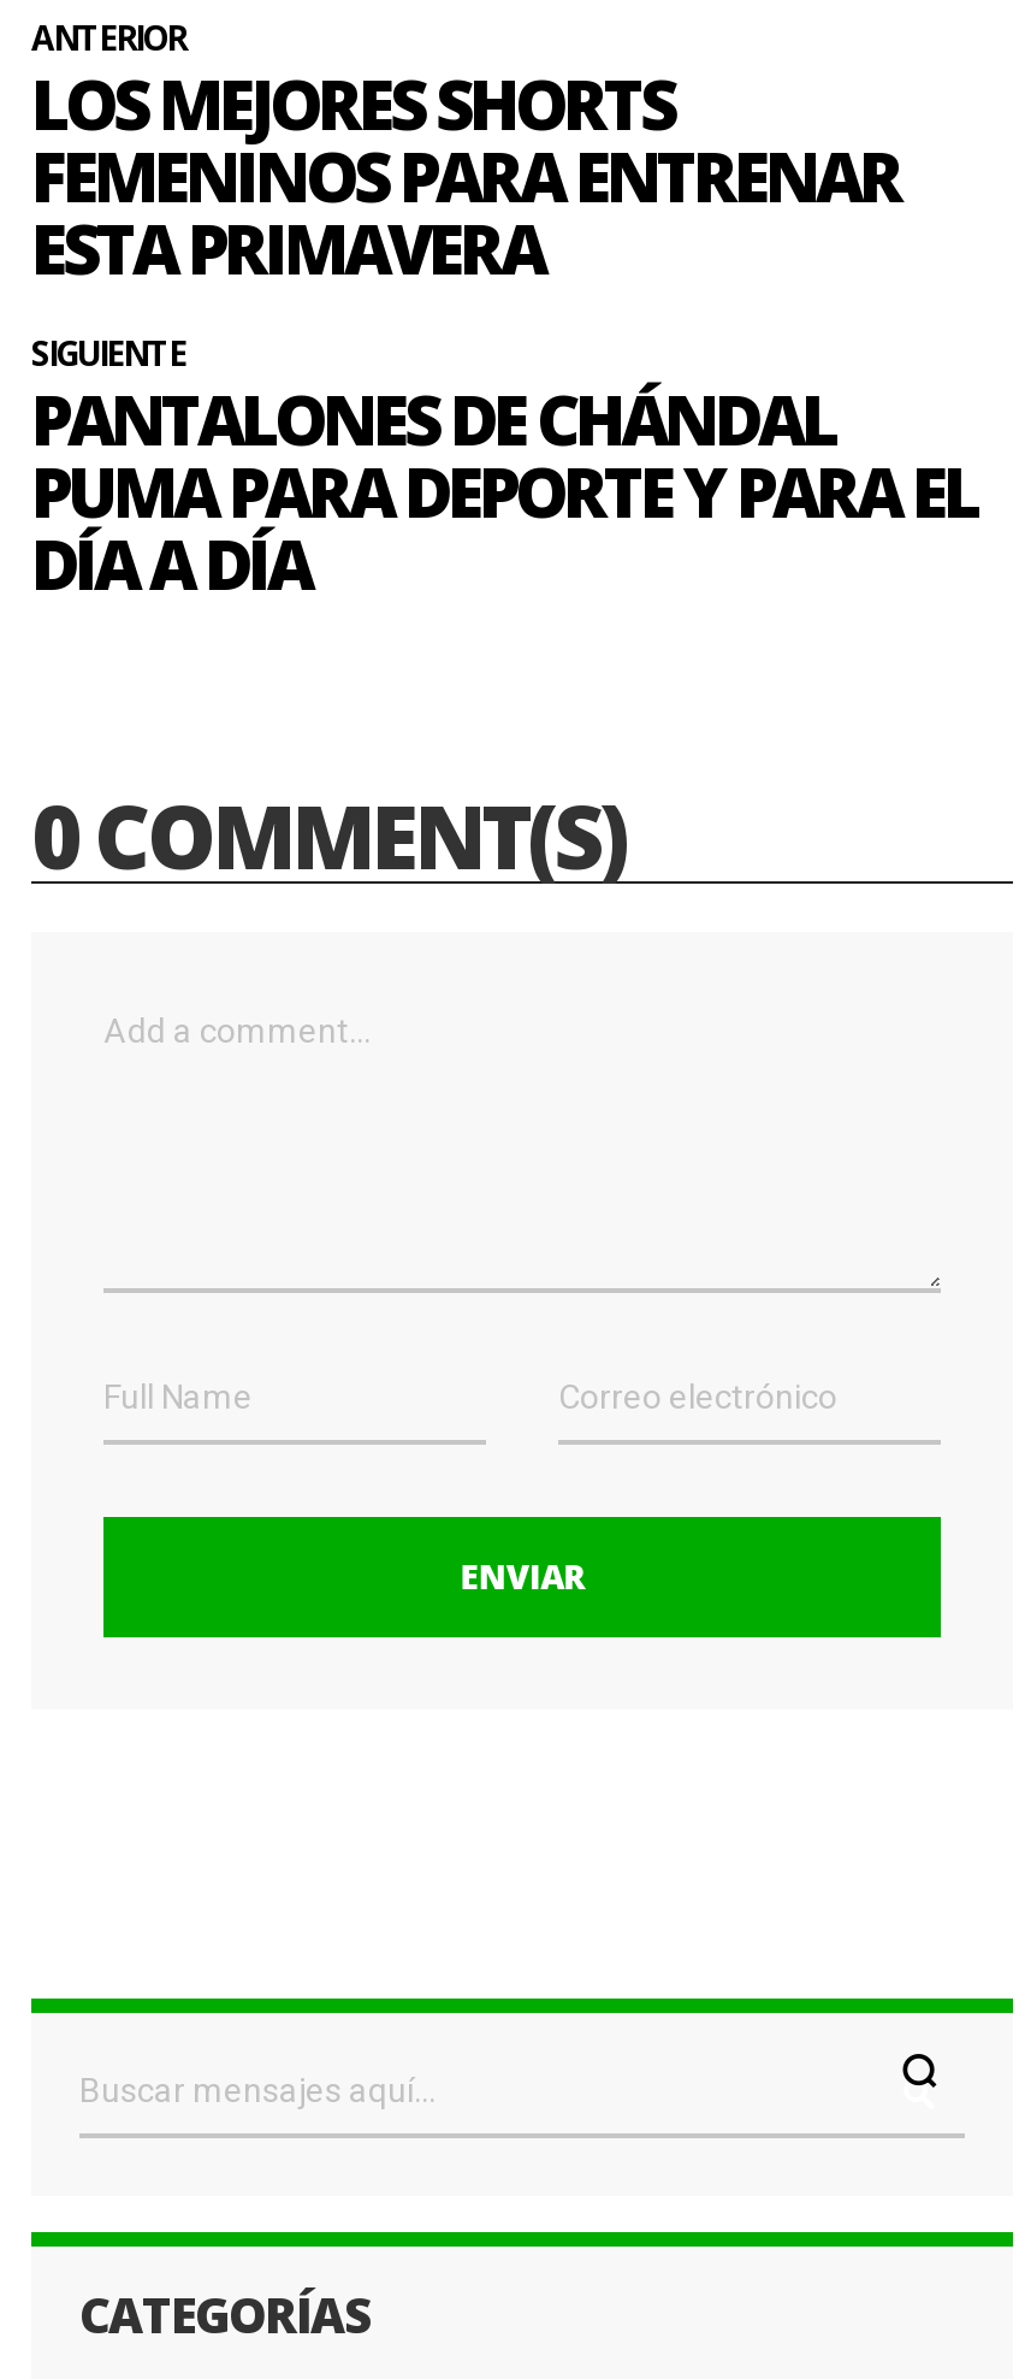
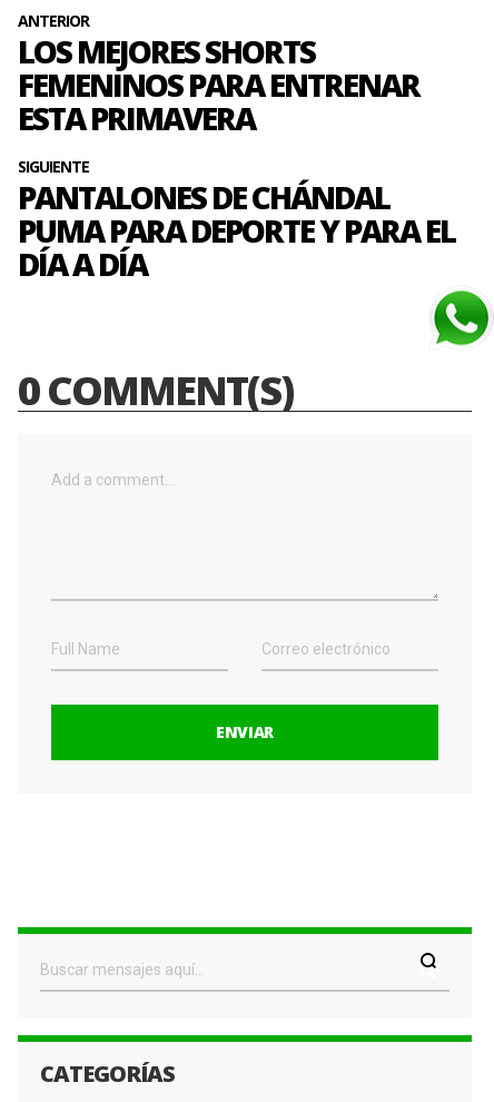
none -> [433,289,490,346] [image]

